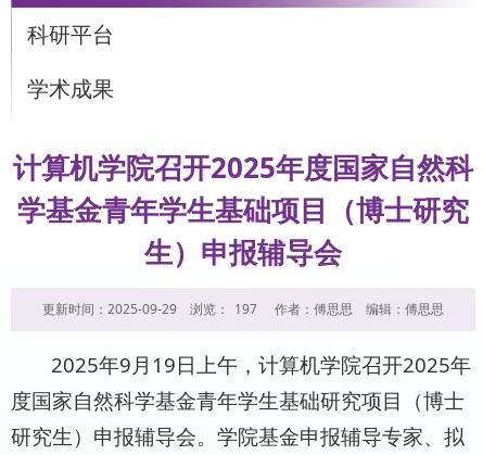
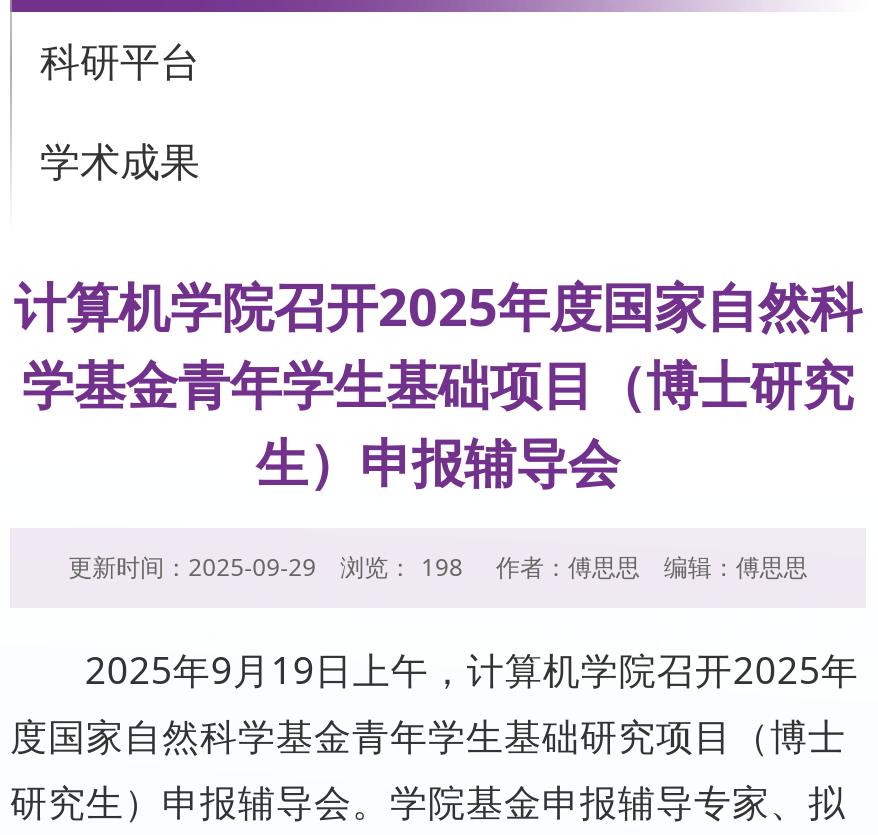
[42,300,444,318] 更新时间：2025-09-29 浏览： 197 作者：傅思思 编辑：傅思思 -> [68,550,808,584] 更新时间：2025-09-29 浏览： 198 作者：傅思思 编辑：傅思思

